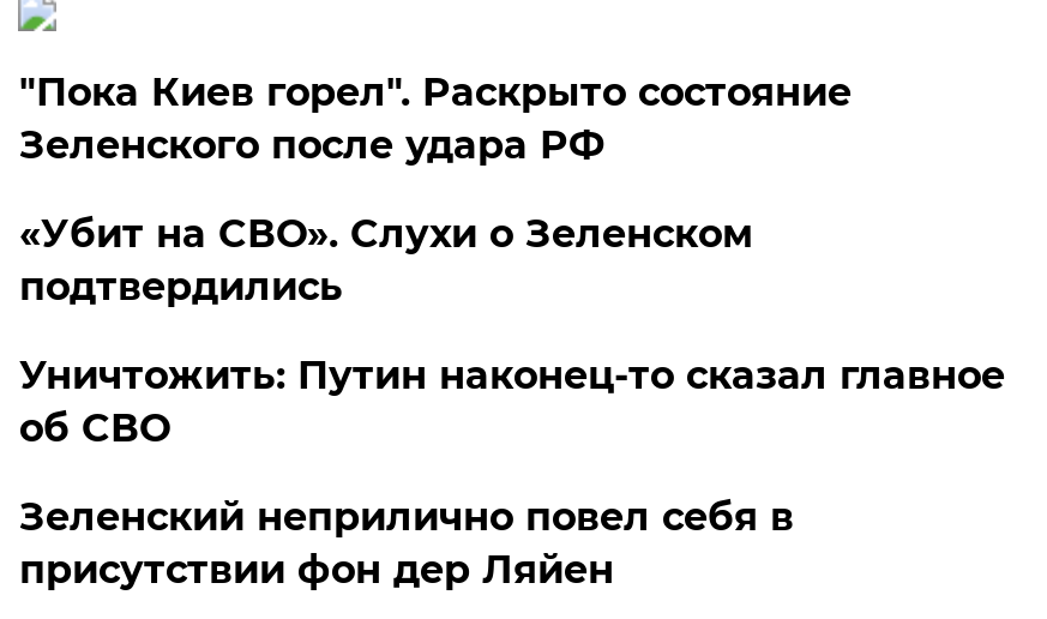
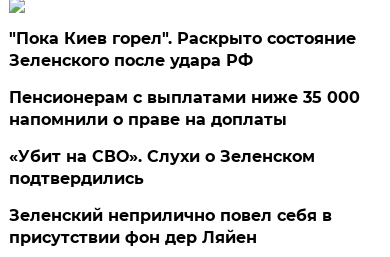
none -> [9,88,360,129] Пенсионерам с выплатами ниже 35 000 | напомнили о праве на доплаты
moved [19,211,753,309] -> [9,147,315,188]: «Убит на СВО». Слухи о Зеленском | подтвердились
[19,353,1005,451] Уничтожить: Путин наконец-то сказал главное | об СВО -> none

